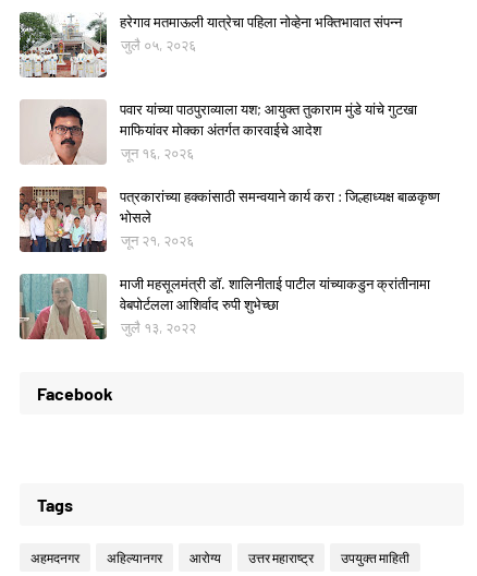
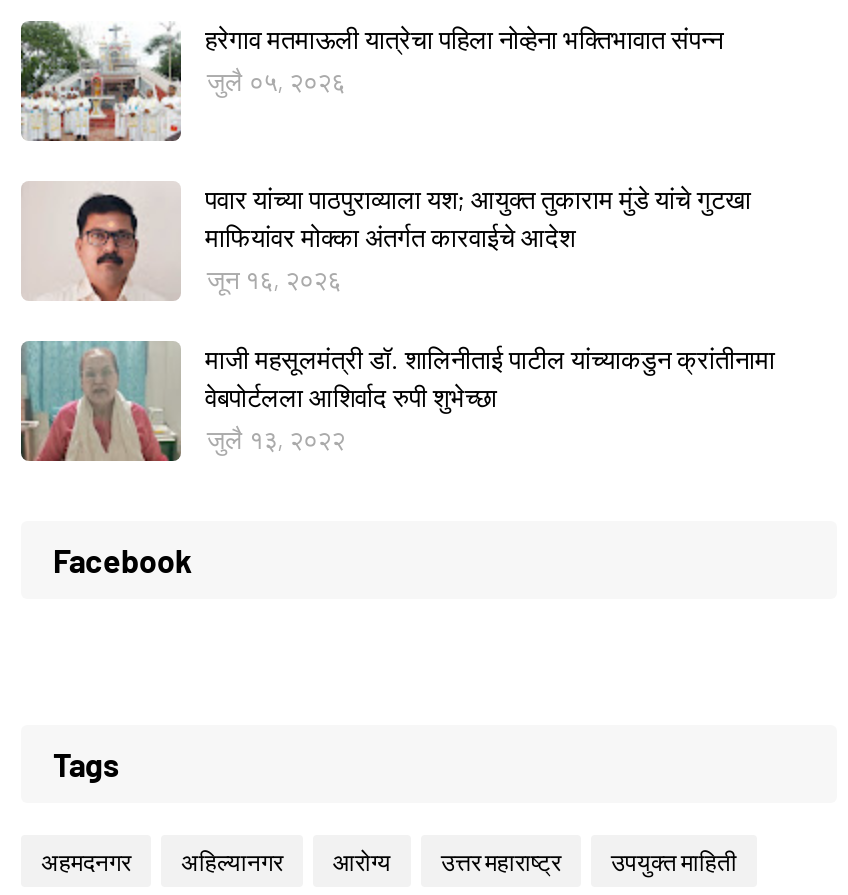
[20,185,440,253] [image] | पत्रकारांच्या हक्कांसाठी समन्वयाने कार्य करा : जिल्हाध्यक्ष बाळकृष्ण | भोसले | जून २१, २०२६ -> none

